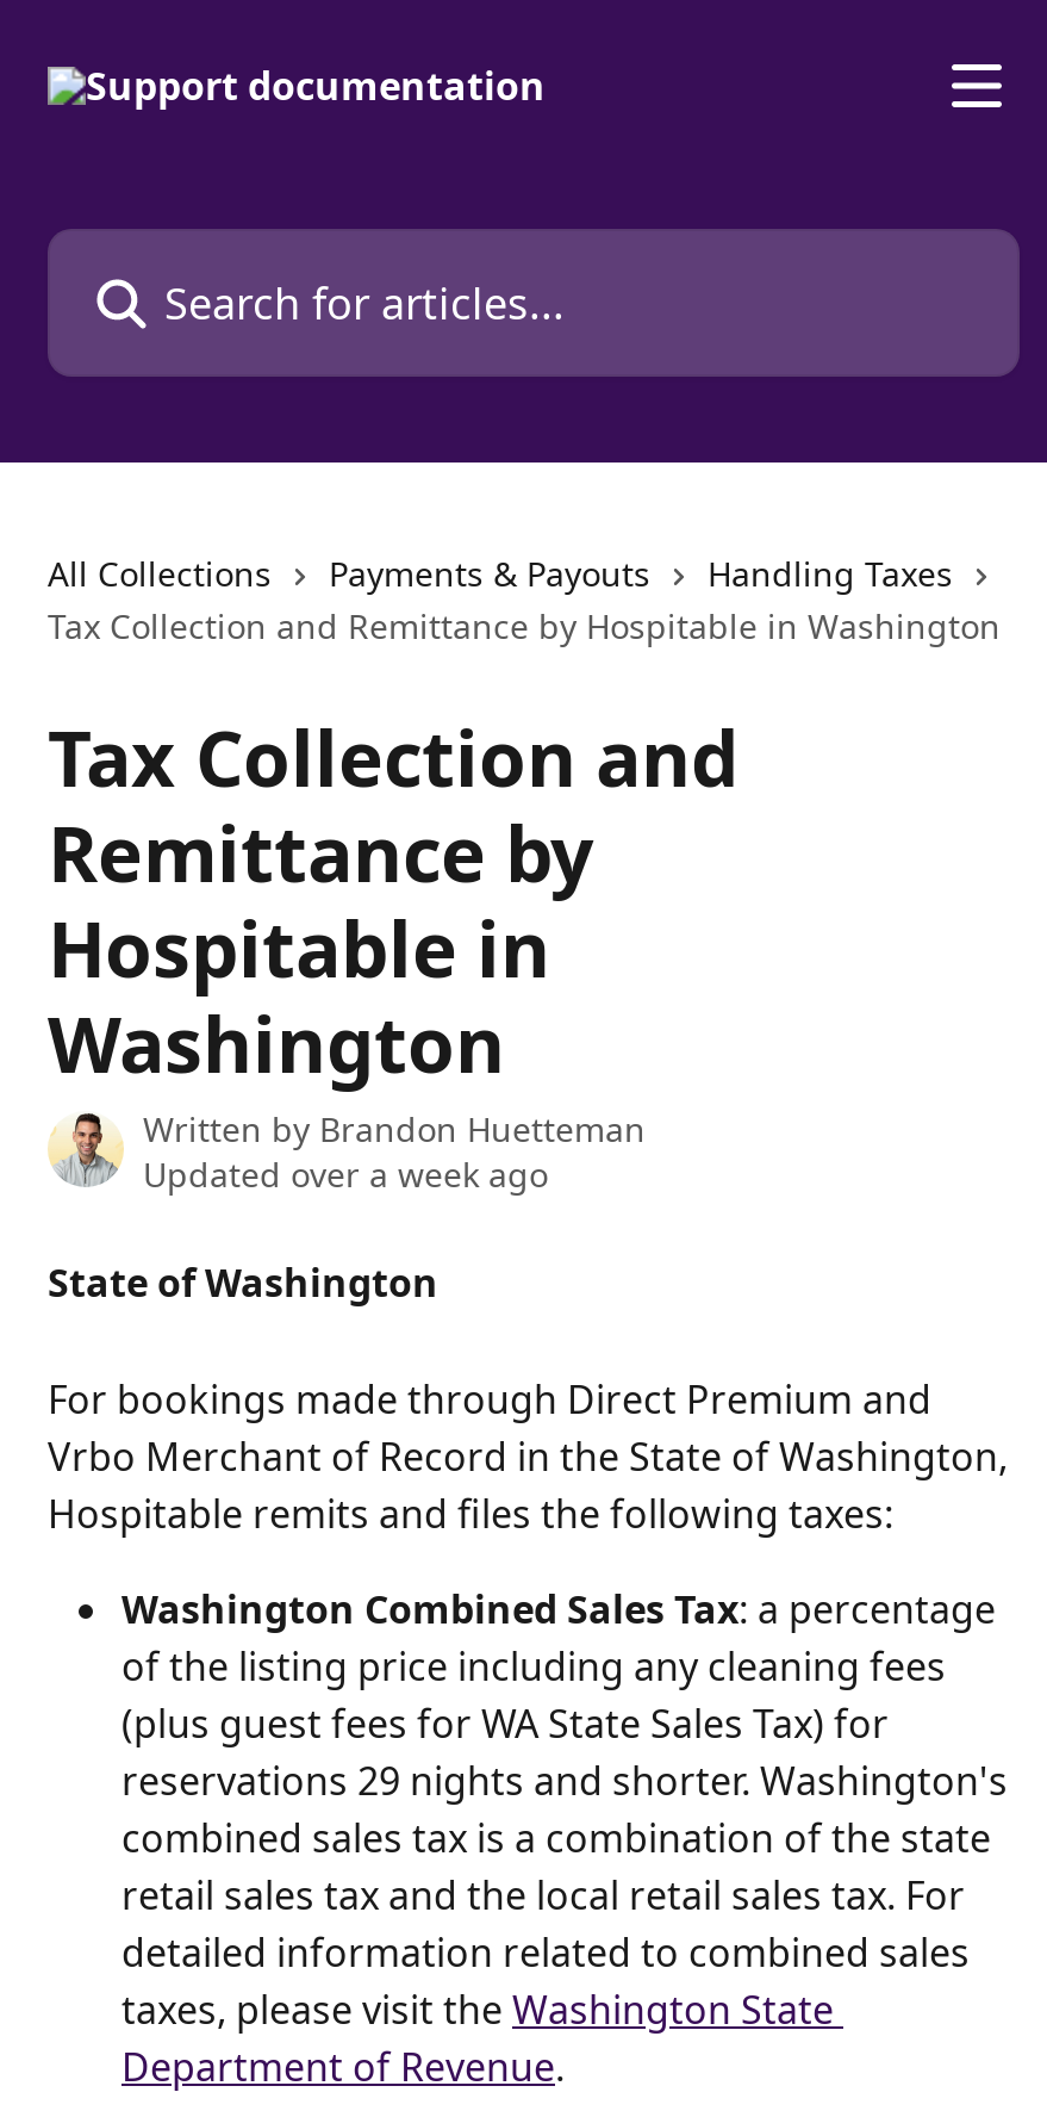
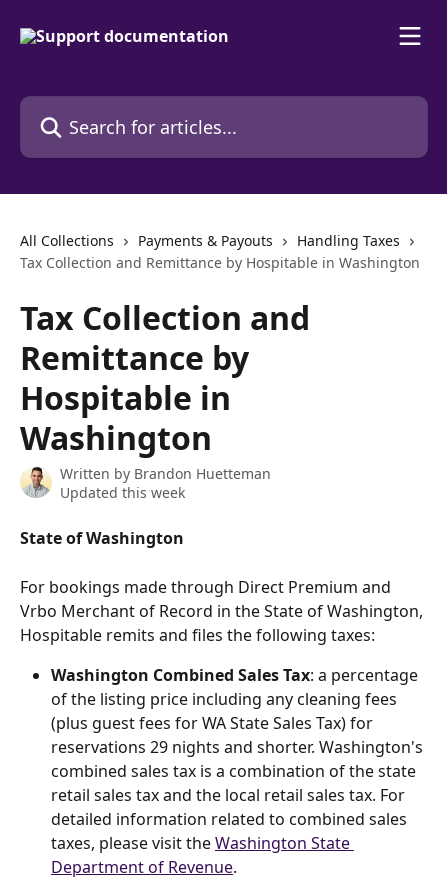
[143,1151,548,1197] Updated over a week ago -> [60,483,185,502] Updated this week

